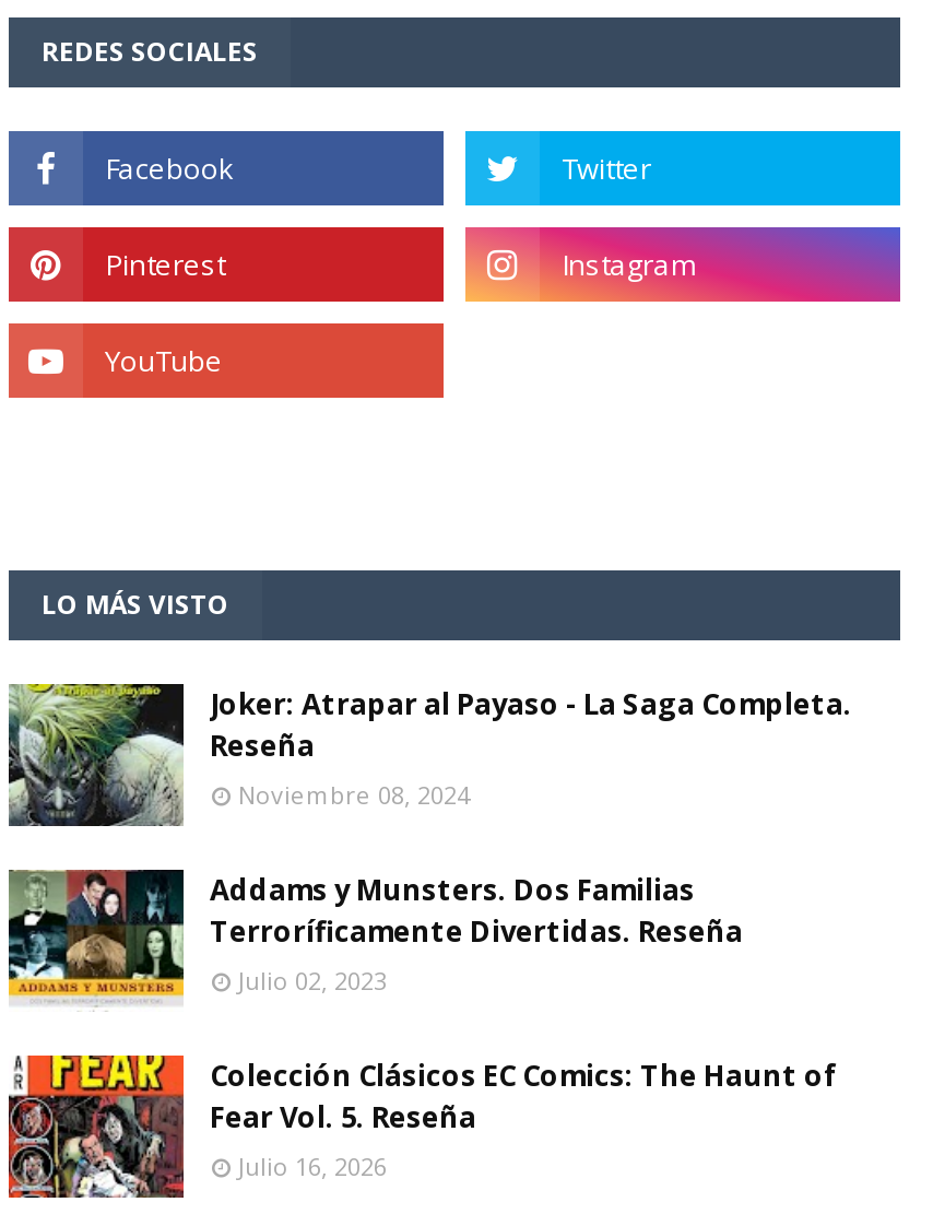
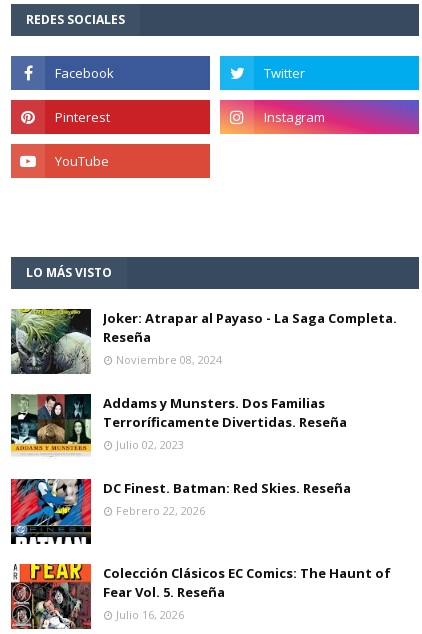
none -> [10,478,351,545] [image] | DC Finest. Batman: Red Skies. Reseña | Febrero 22, 2026

